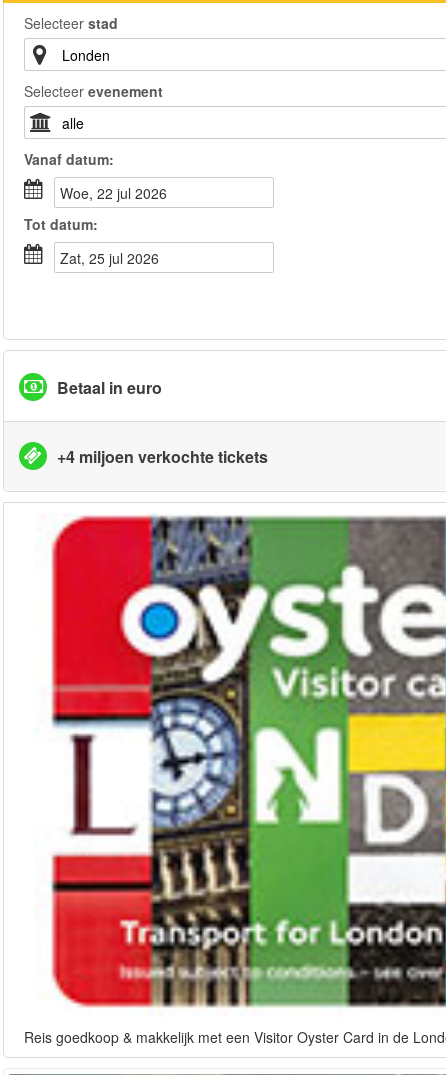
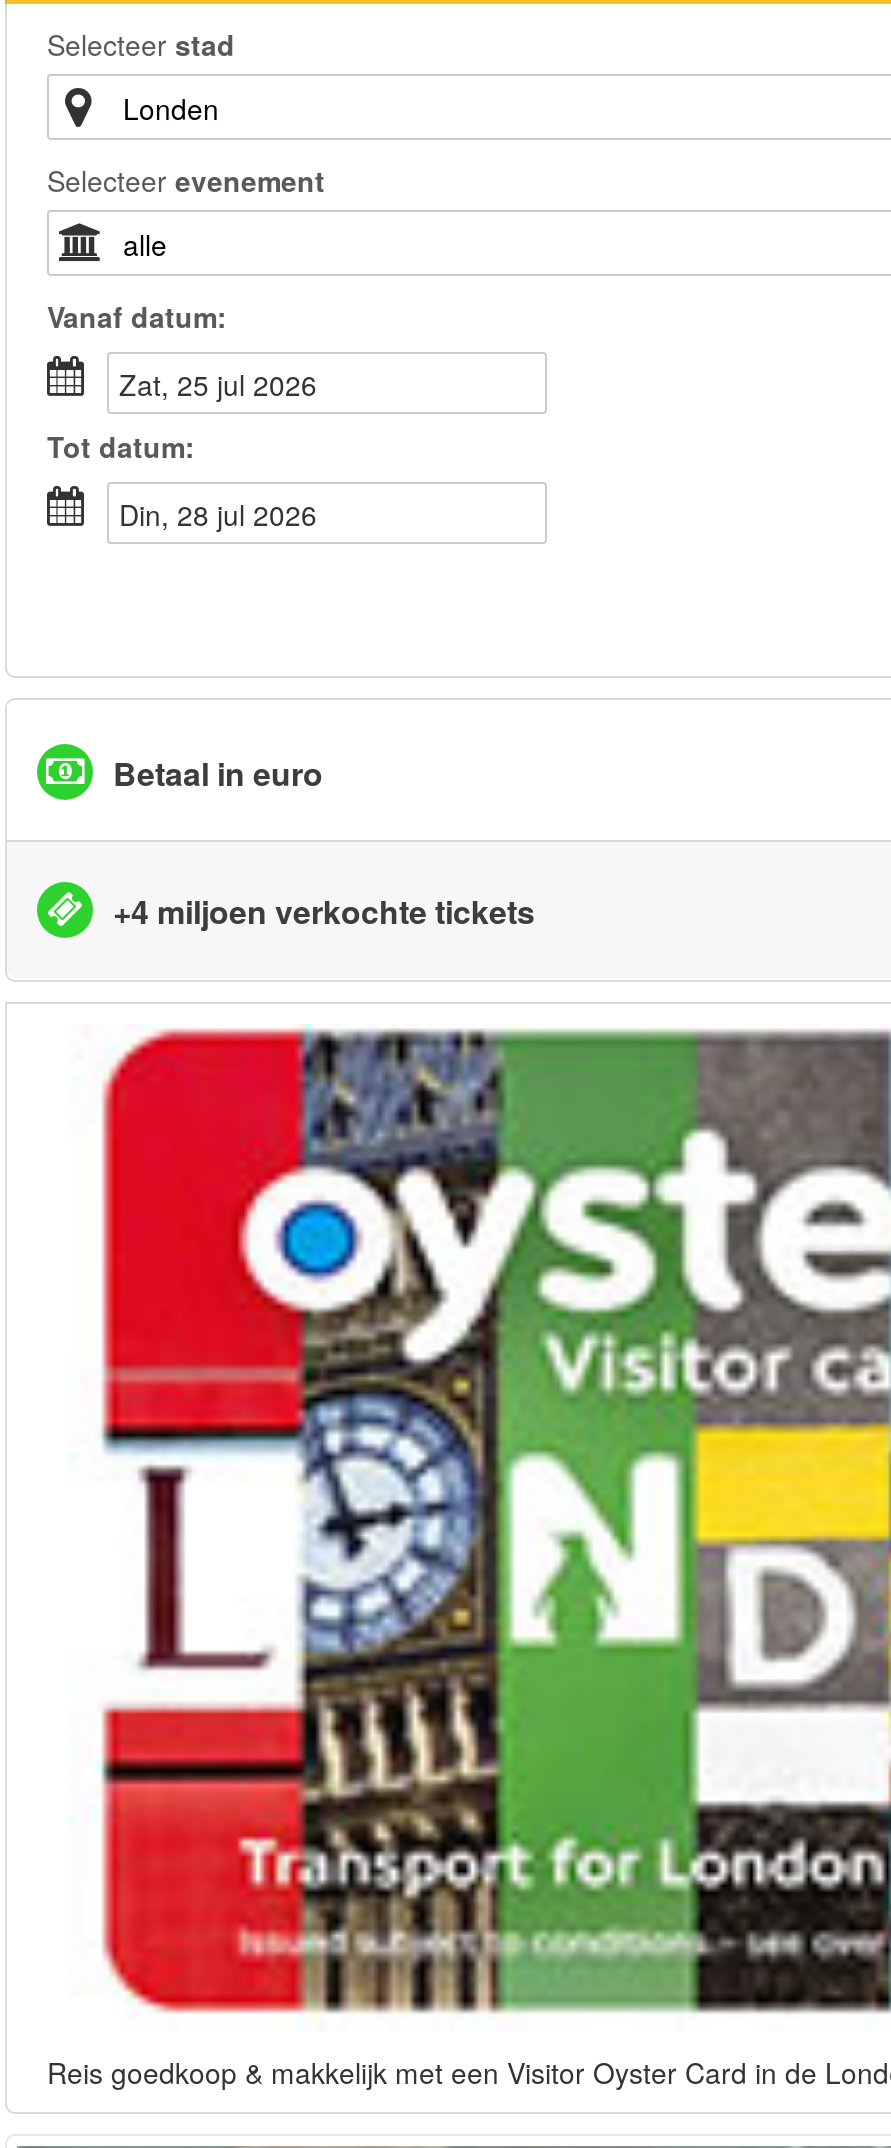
[73,183,167,203] woe, 22 jul 2026 -> [137,364,317,404] zat, 25 jul 2026
[69,248,159,268] zat, 25 jul 2026 -> [139,494,317,534] din, 28 jul 2026

